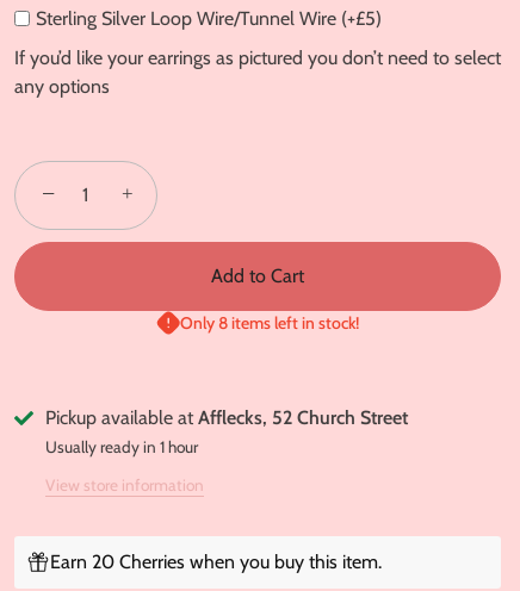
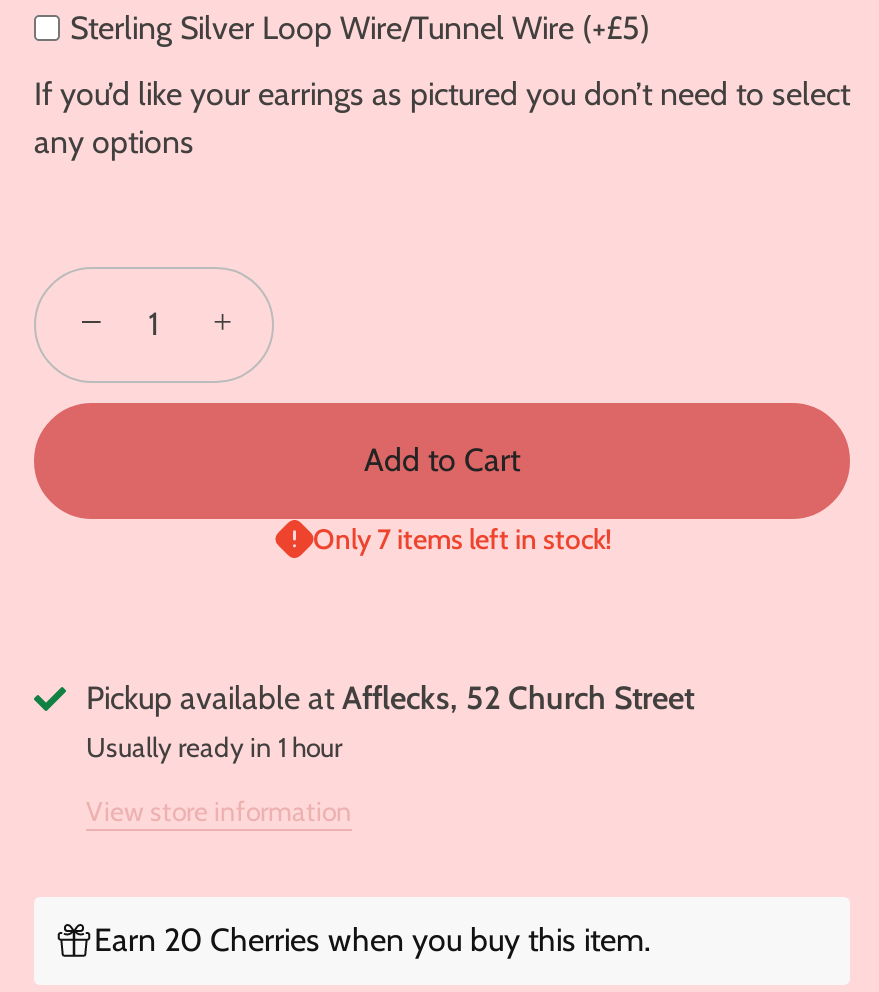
[180,312,359,334] Only 8 items left in stock! -> [313,521,611,557] Only 7 items left in stock!

